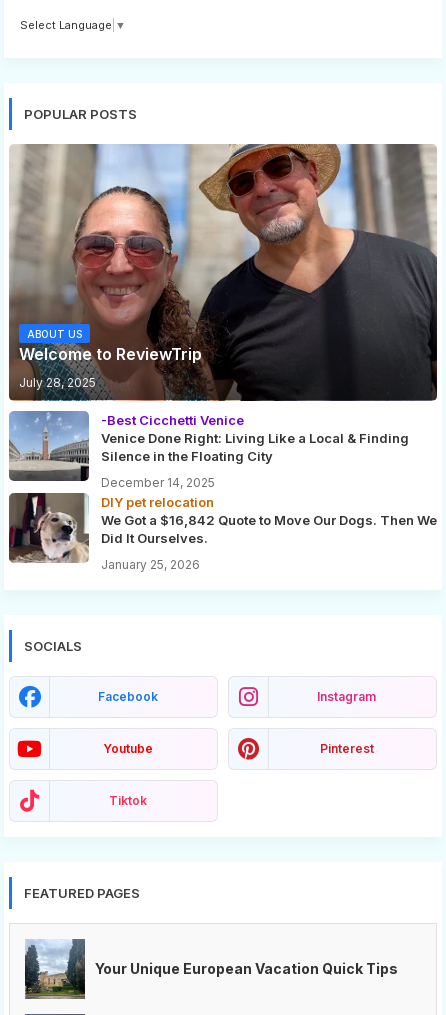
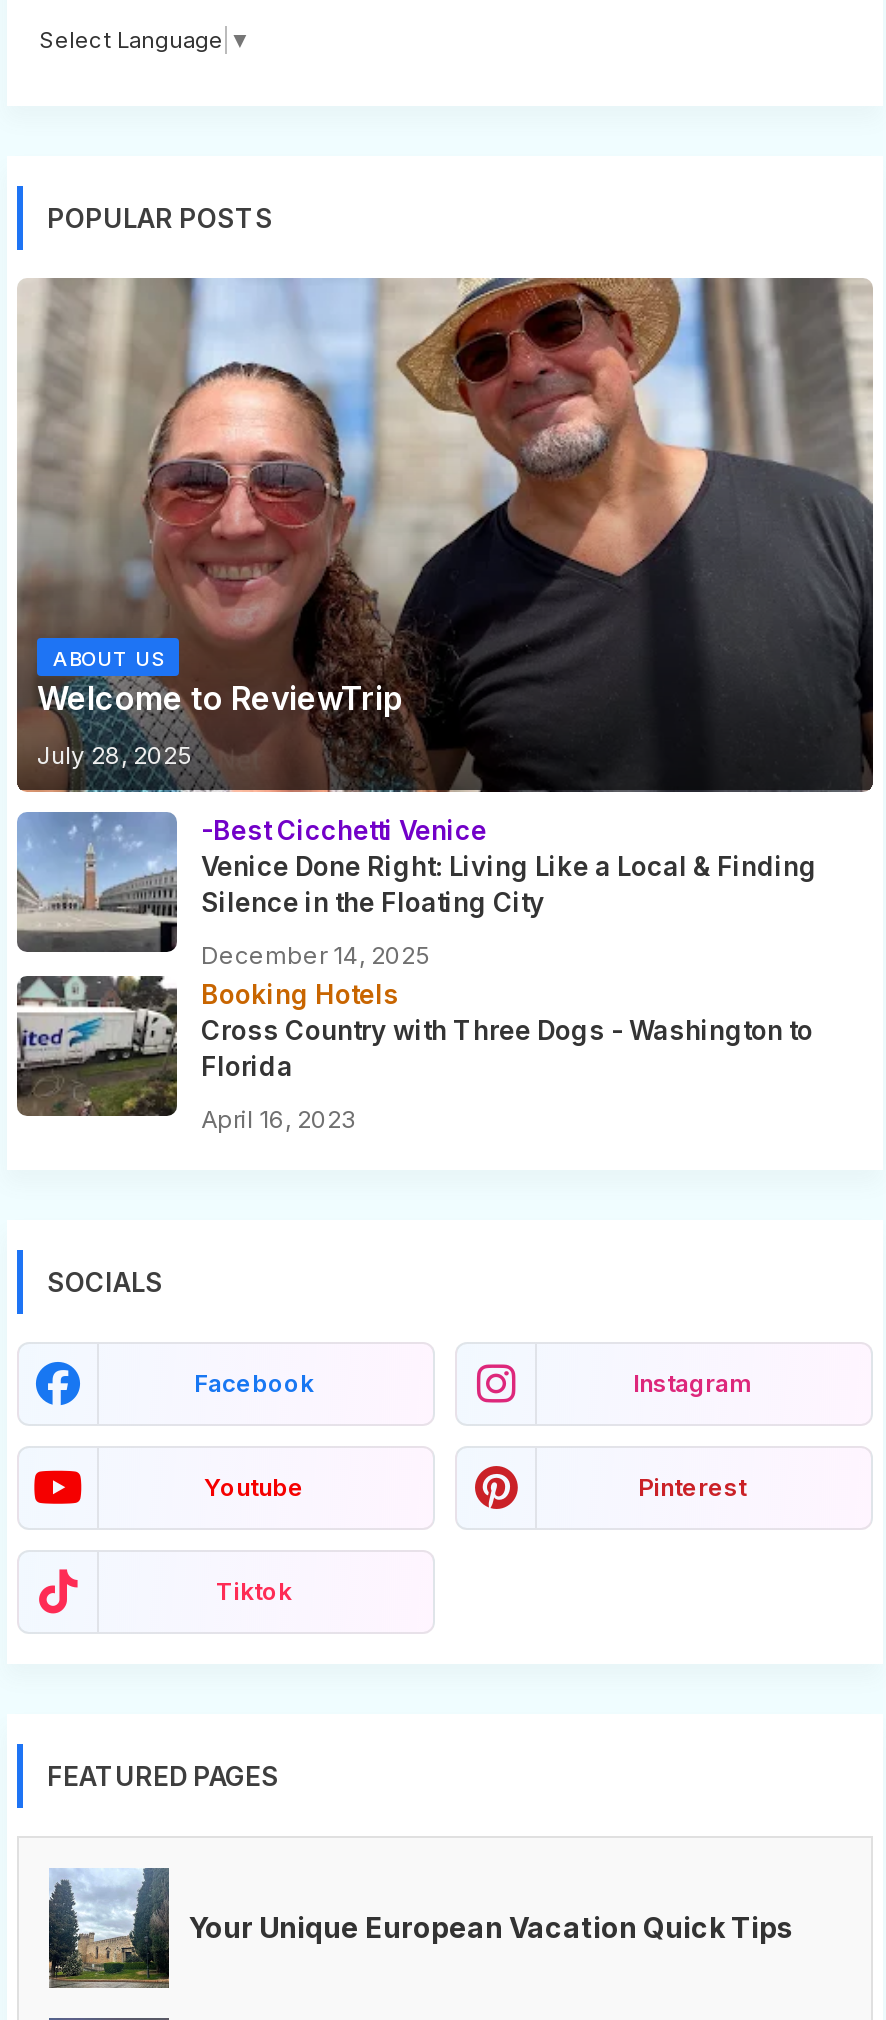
[9,493,437,563] [image] | DIY pet relocation | We Got a $16,842 Quote to Move Our Dogs. Then We | Did It Ourselves. -> [17,976,813,1118] [image] | Booking Hotels | Cross Country with Three Dogs - Washington to | Florida
[101,557,200,572] January 25, 2026 -> [201,1103,357,1133] April 16, 2023

